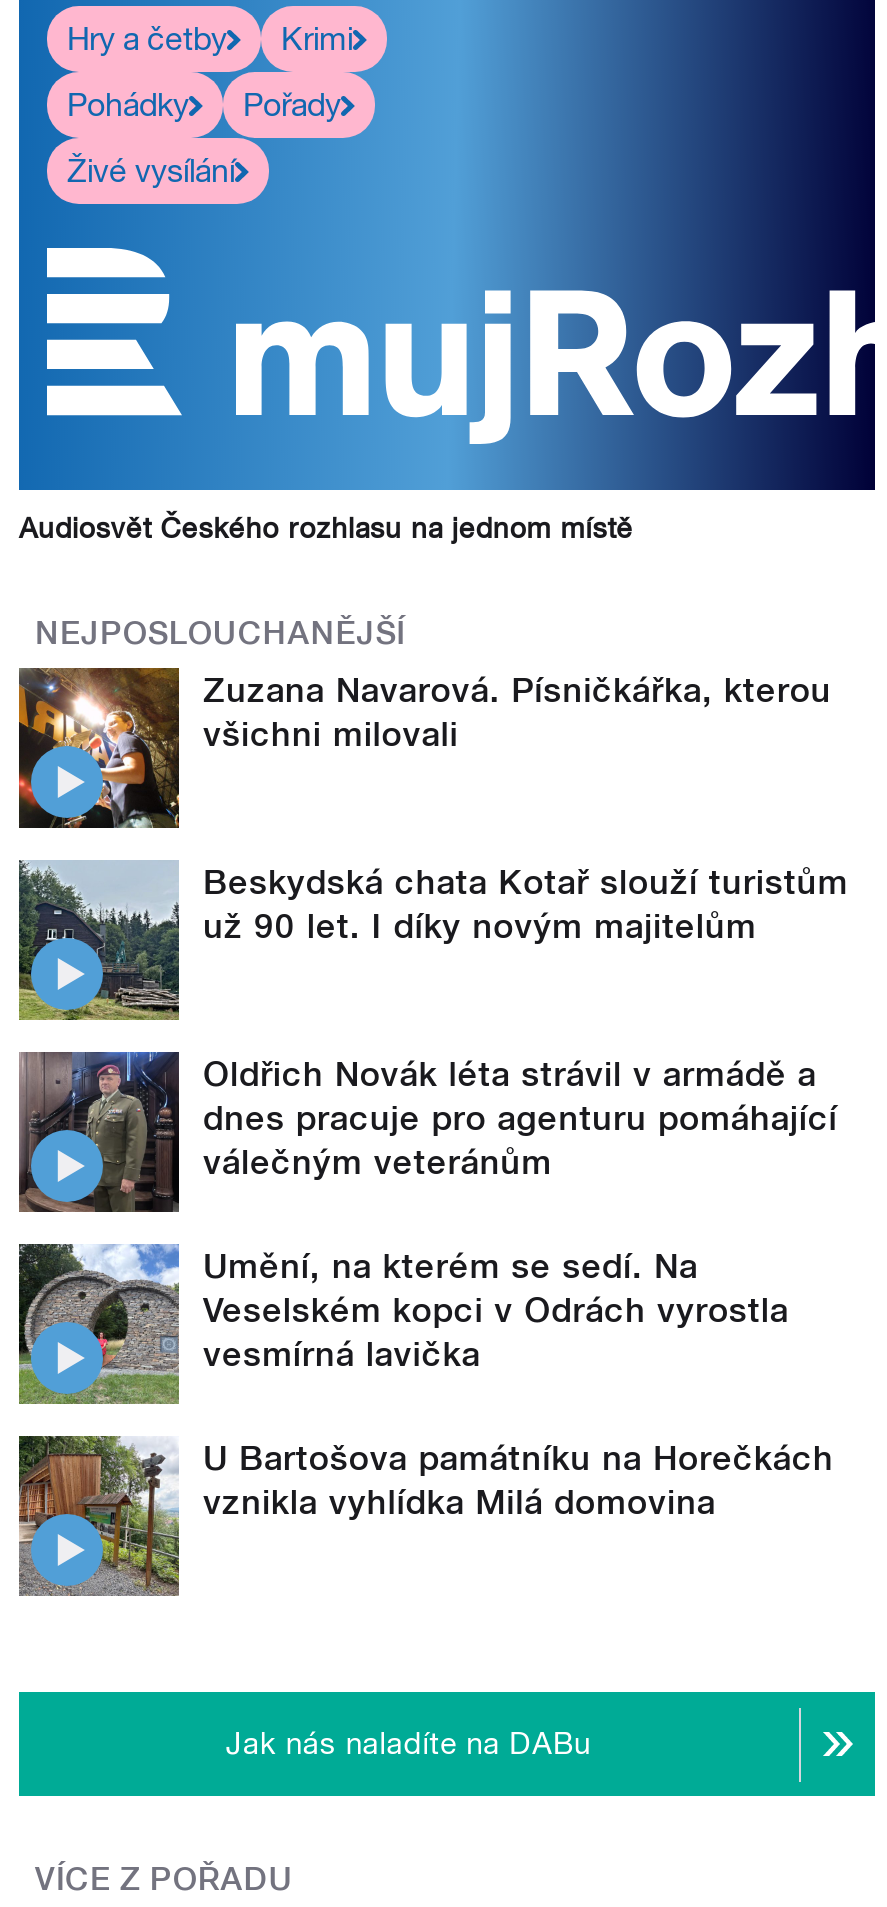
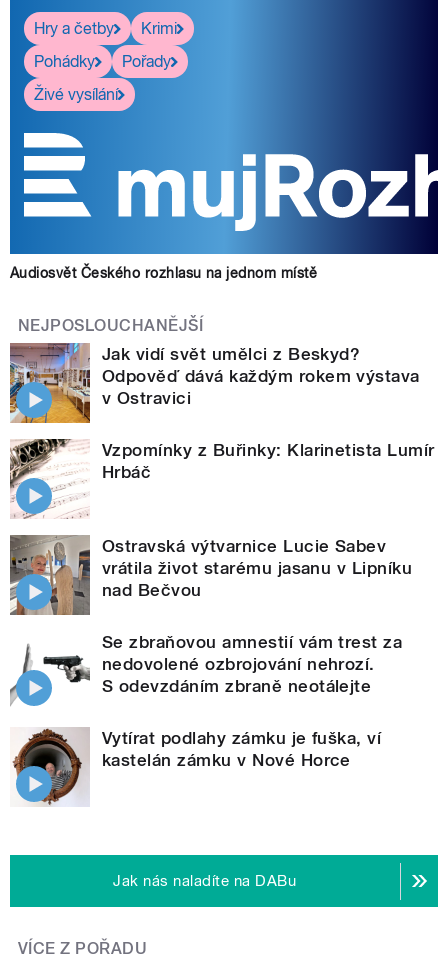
[17,666,832,830] [image] | Zuzana Navarová. Písničkářka, kterou | všichni milovali -> [9,342,420,424] [image] | Jak vidí svět umělci z Beskyd? | Odpověď dává každým rokem výstava | v Ostravici
[17,860,849,1022] [image] | Beskydská chata Kotař slouží turistům | už 90 let. I díky novým majitelům -> [10,438,435,519] [image] | Vzpomínky z Buřinky: Klarinetista Lumír | Hrbáč
[17,1050,838,1214] [image] | Oldřich Novák léta strávil v armádě a | dnes pracuje pro agenturu pomáhající | válečným veteránům -> [10,535,412,616] [image] | Ostravská výtvarnice Lucie Sabev | vrátila život starému jasanu v Lipníku | nad Bečvou
[17,1242,789,1406] [image] | Umění, na kterém se sedí. Na | Veselském kopci v Odrách vyrostla | vesmírná lavička -> [10,631,402,711] [image] | Se zbraňovou amnestií vám trest za | nedovolené ozbrojování nehrozí. | S odevzdáním zbraně neotálejte
[17,1434,834,1598] [image] | U Bartošova památníku na Horečkách | vznikla vyhlídka Milá domovina -> [10,727,381,807] [image] | Vytírat podlahy zámku je fuška, ví | kastelán zámku v Nové Horce

